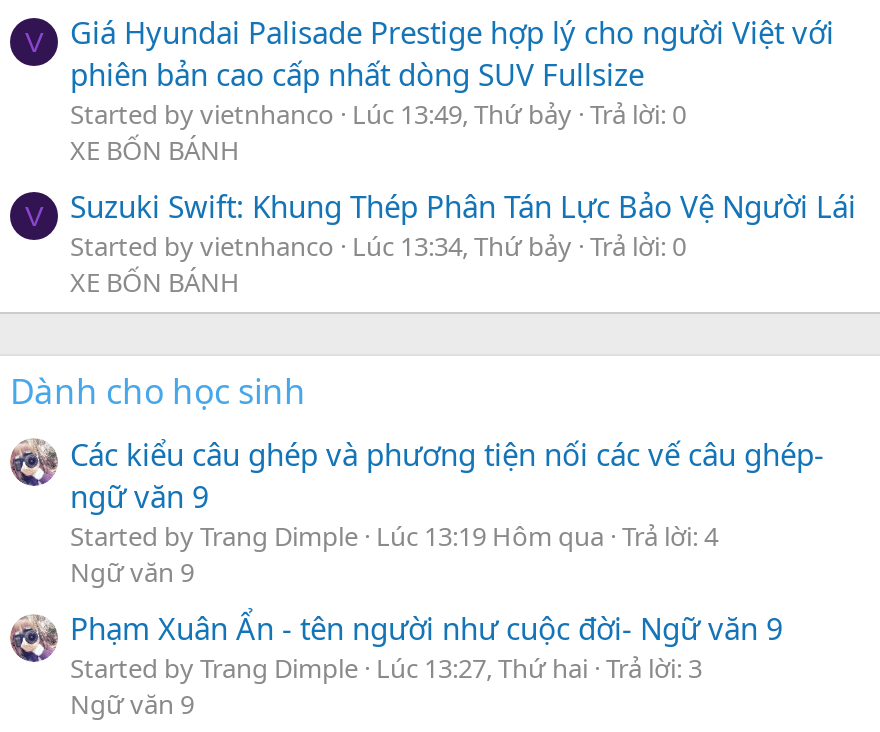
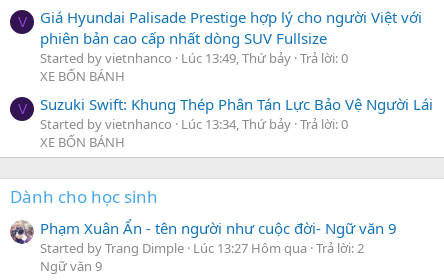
[70,434,824,590] Các kiểu câu ghép và phương tiện nối các vế câu ghép- | ngữ văn 9 | Started by Trang Dimple Lúc 13:19 Hôm qua Trả lời: 4 | Ngữ văn 9 -> none
[70,650,702,686] Started by Trang Dimple Lúc 13:27, Thứ hai Trả lời: 3 -> [40,239,364,257] Started by Trang Dimple Lúc 13:27 Hôm qua Trả lời: 2

